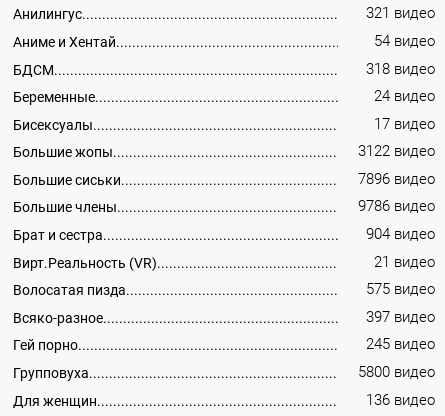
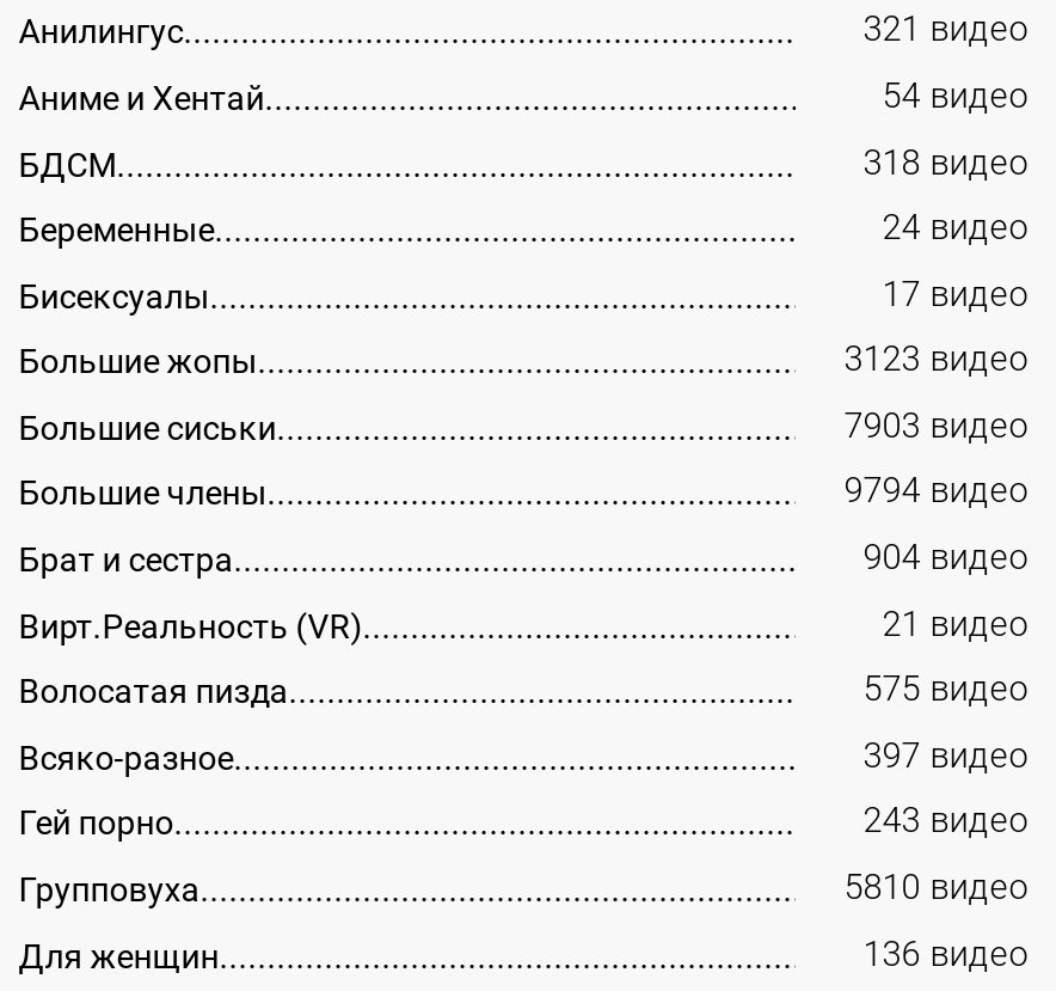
[358,143,435,160] 3122 видео -> [844,340,1028,381] 3123 видео
[358,171,435,188] 7896 видео -> [844,406,1028,447] 7903 видео
[358,198,435,215] 9786 видео -> [844,472,1028,513] 9794 видео
[366,336,435,353] 245 видео -> [863,802,1028,843] 243 видео
[358,364,435,381] 5800 видео -> [844,868,1028,909] 5810 видео

